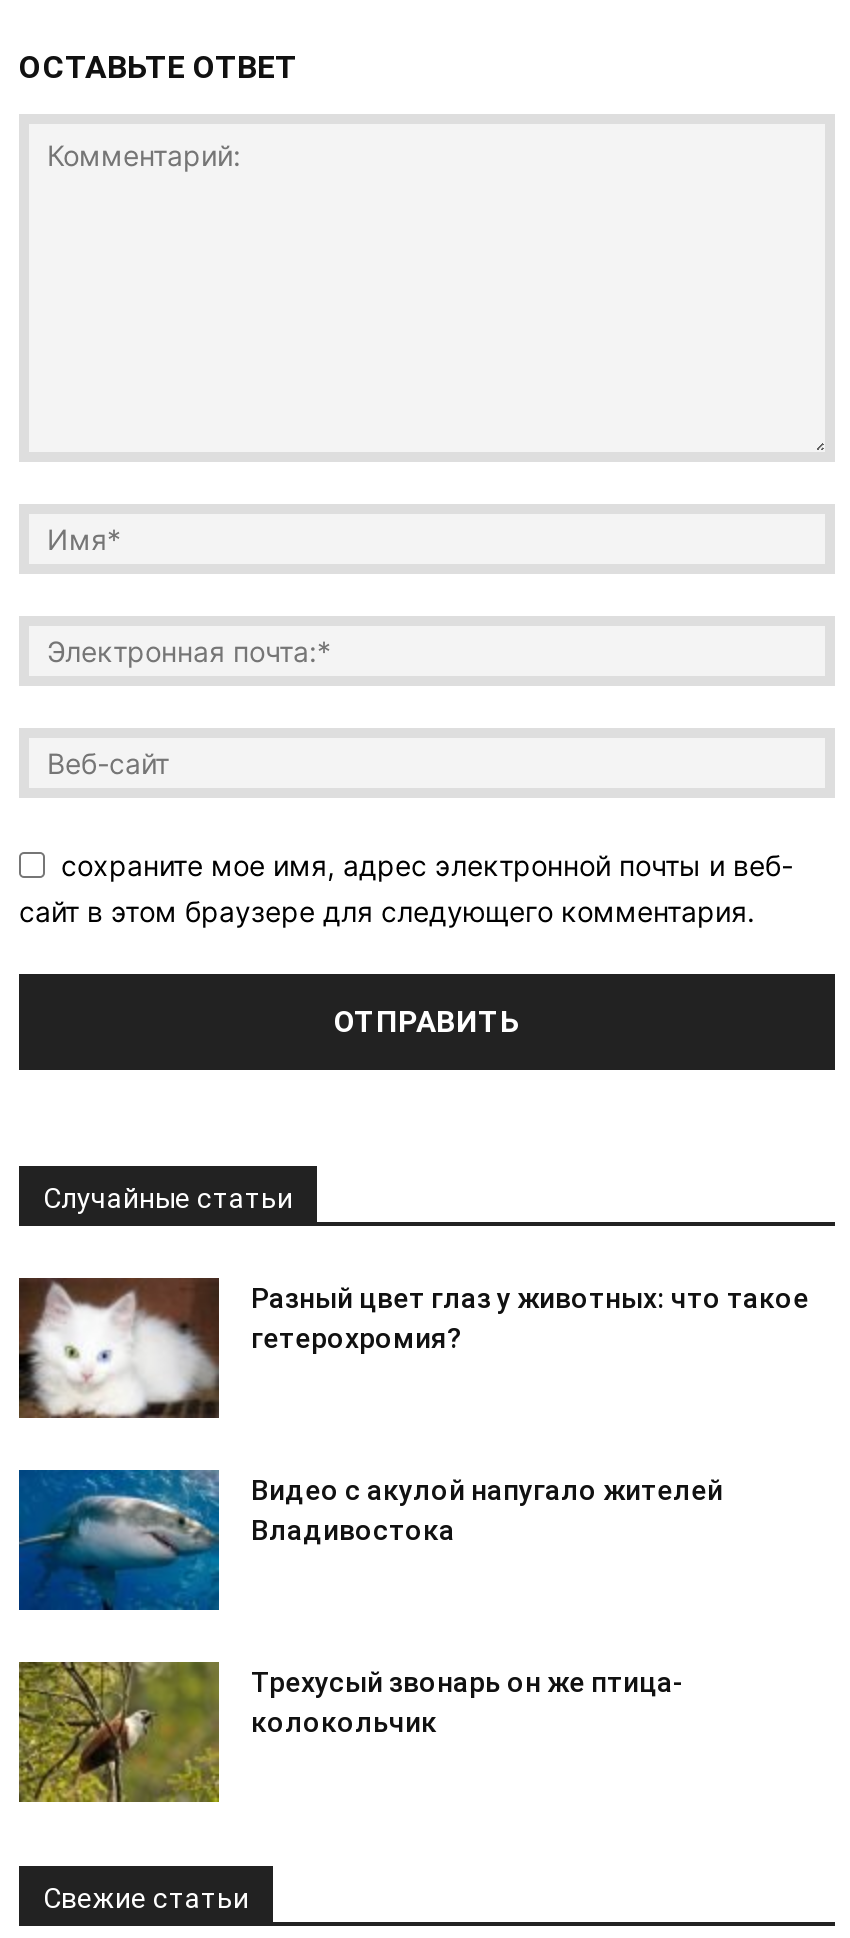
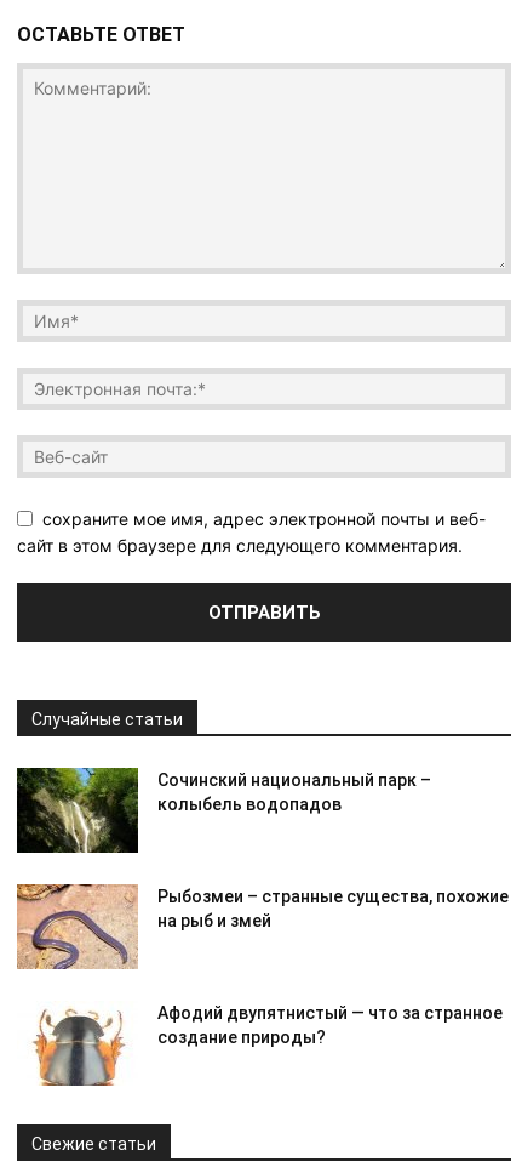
[17,1275,809,1419] [image] | Разный цвет глаз у животных: что такое | гетерохромия? -> [16,767,431,854] [image] | Сочинский национальный парк – | колыбель водопадов
[17,1467,723,1613] [image] | Видео с акулой напугало жителей | Владивостока -> [16,883,509,970] [image] | Рыбозмеи – странные существа, похожие | на рыб и змей
[17,1659,685,1805] [image] | Трехусый звонарь он же птица- | колокольчик -> [17,1001,503,1087] [image] | Афодий двупятнистый — что за странное | создание природы?

